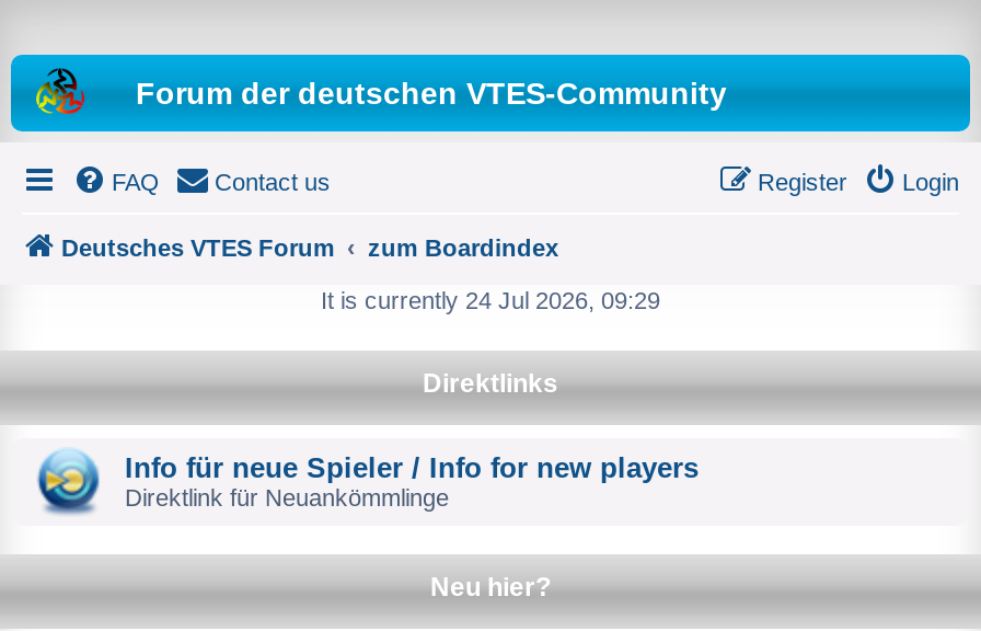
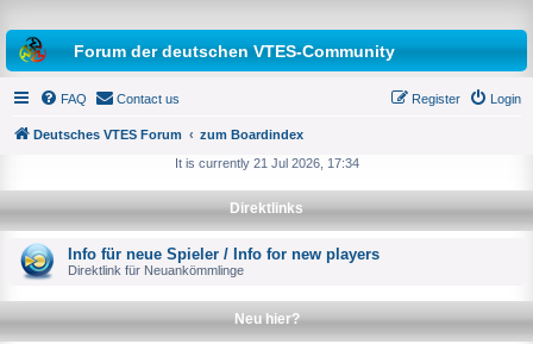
[321,287,660,313] It is currently 24 Jul 2026, 09:29 -> [174,156,359,170] It is currently 21 Jul 2026, 17:34

